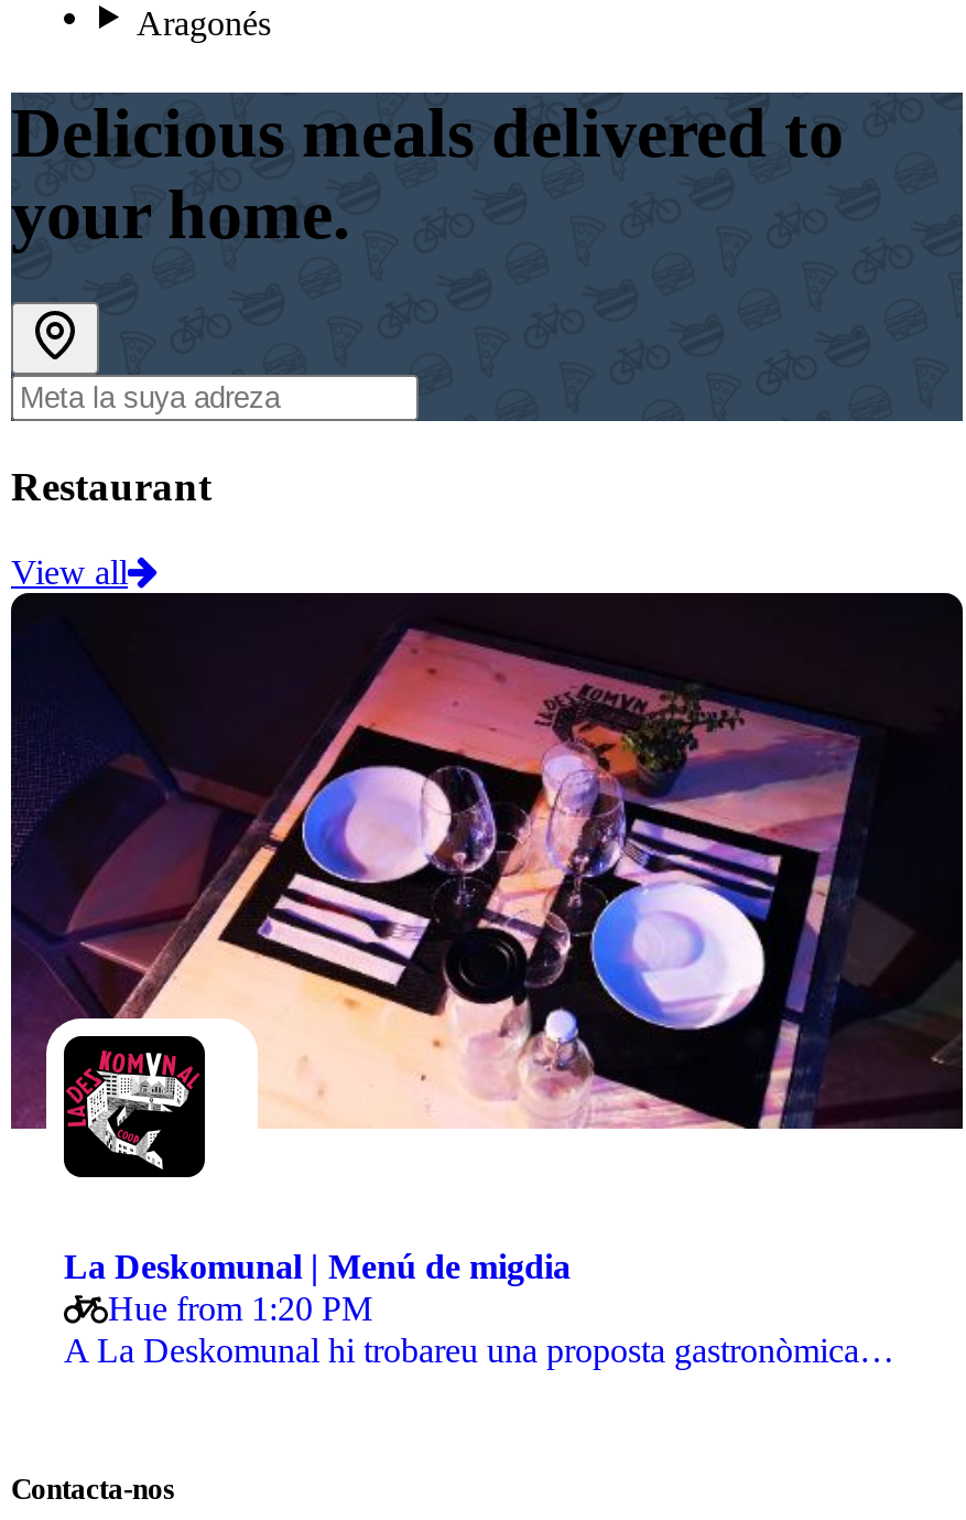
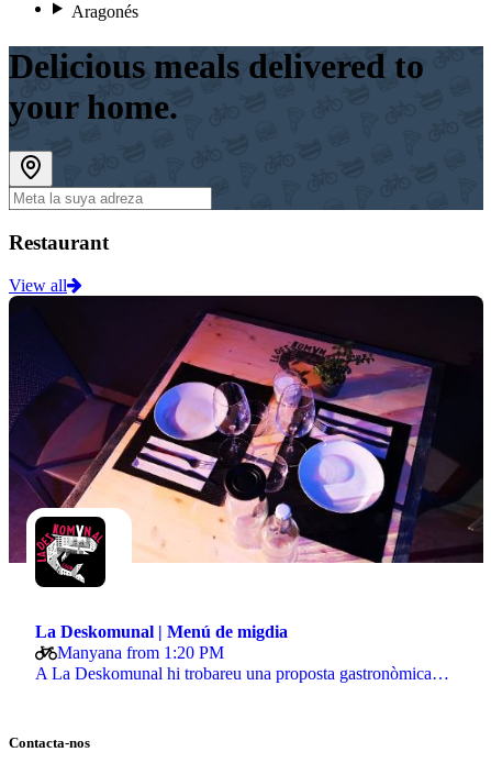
[108,1289,372,1327] Hue from 1:20 PM -> [57,643,224,662] Manyana from 1:20 PM

